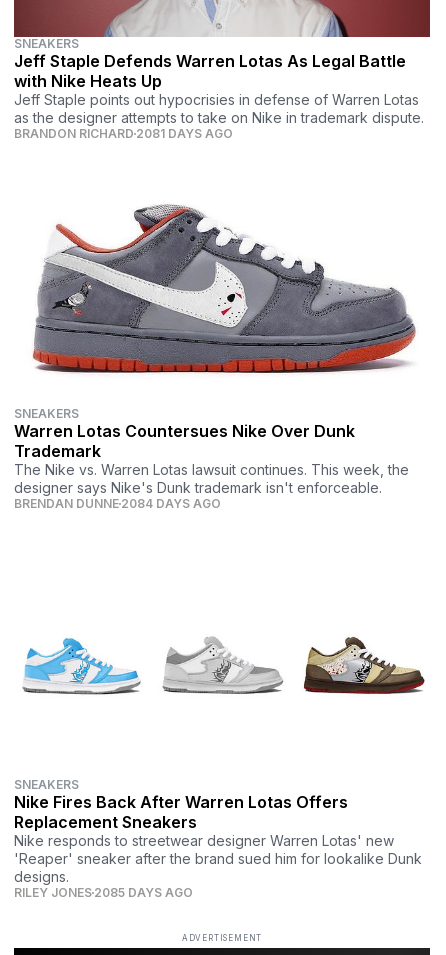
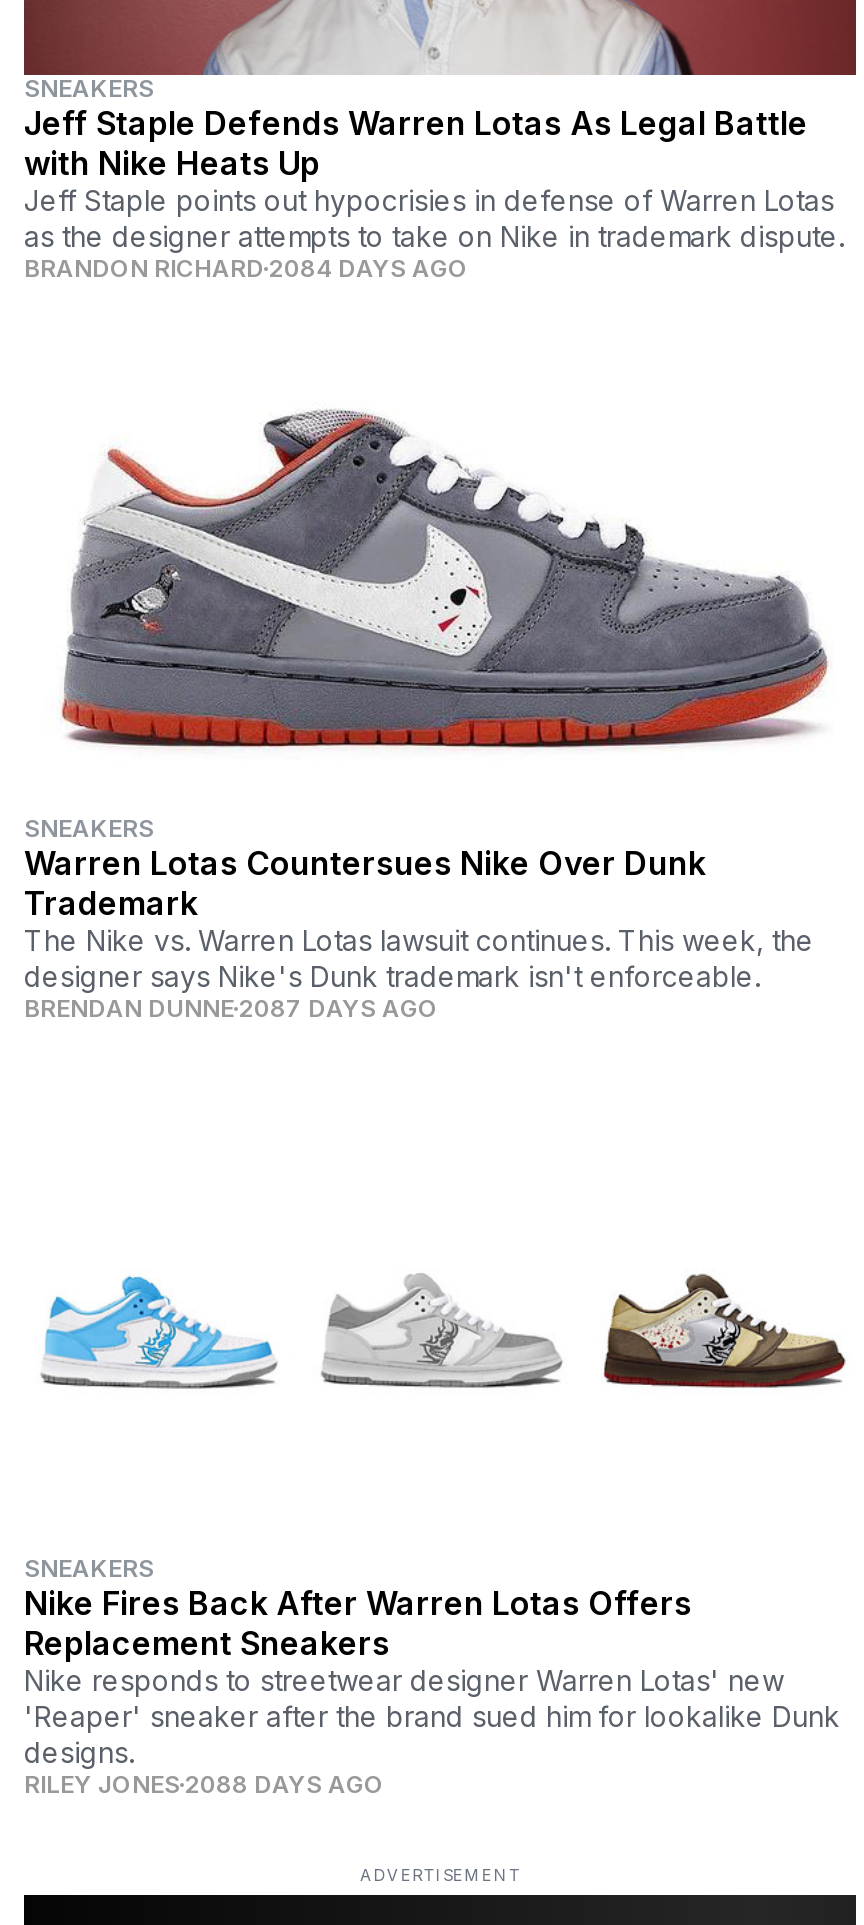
[14,126,233,141] BRANDON RICHARD 2081 DAYS AGO -> [24,252,468,282] BRANDON RICHARD 2084 DAYS AGO
[14,496,221,511] BRENDAN DUNNE 2084 DAYS AGO -> [24,993,438,1023] BRENDAN DUNNE 2087 DAYS AGO
[14,885,193,900] RILEY JONES 2085 DAYS AGO -> [24,1769,384,1799] RILEY JONES 2088 DAYS AGO

